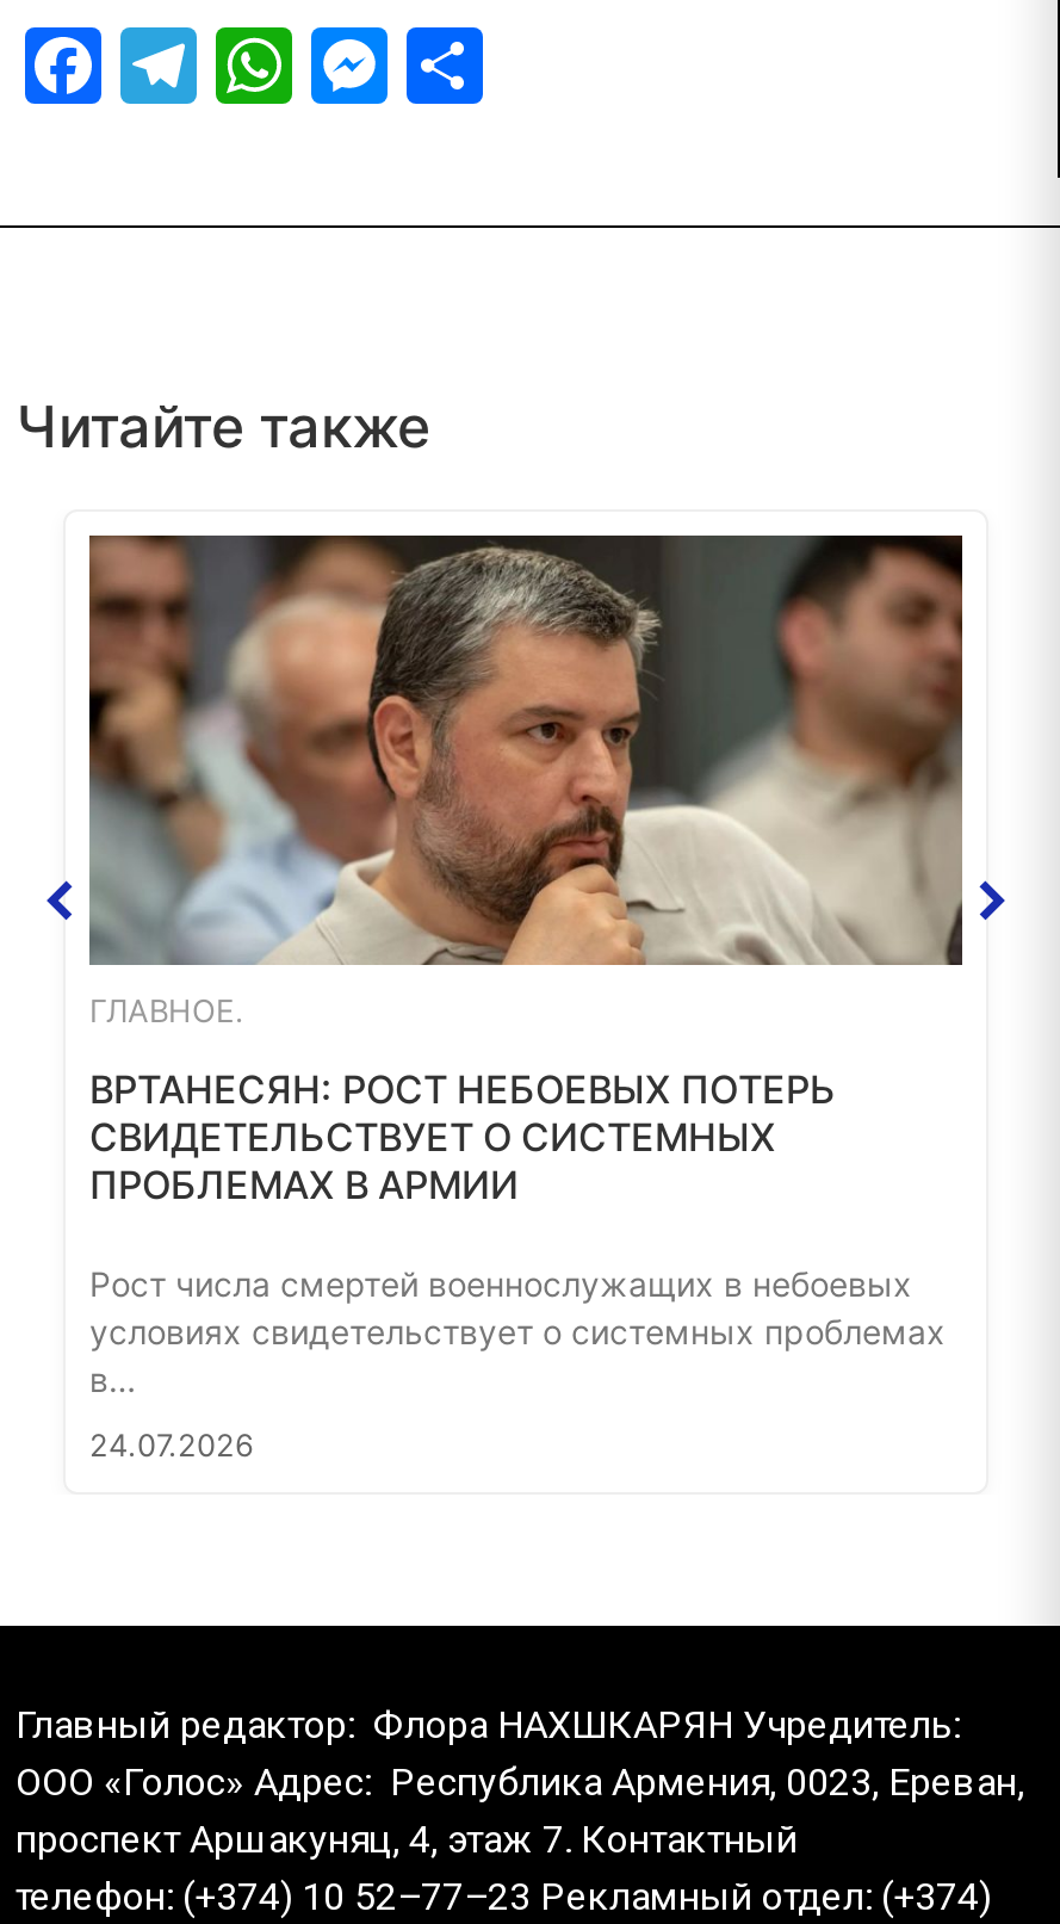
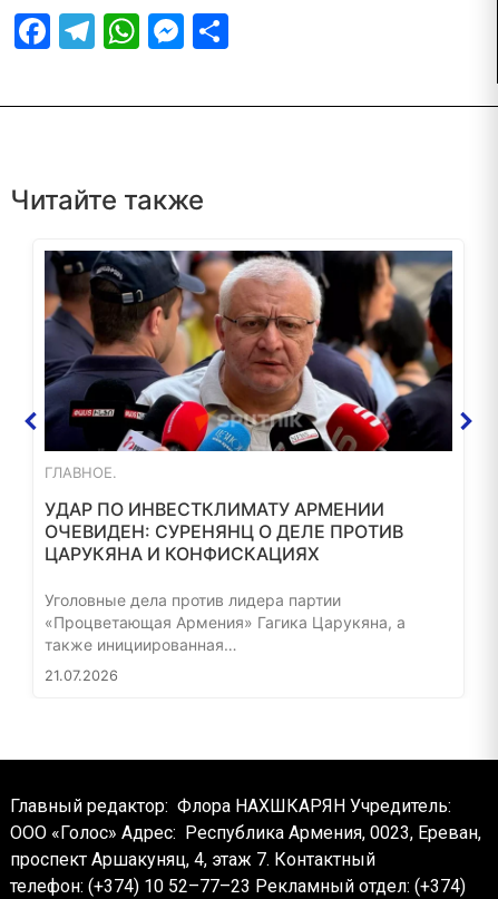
[87,533,965,967] [image] -> [43,250,453,452] [image]
[89,1064,836,1208] ВРТАНЕСЯН: РОСТ НЕБОЕВЫХ ПОТЕРЬ | СВИДЕТЕЛЬСТВУЕТ О СИСТЕМНЫХ | ПРОБЛЕМАХ В АРМИИ -> [45,498,403,564] УДАР ПО ИНВЕСТКЛИМАТУ АРМЕНИИ | ОЧЕВИДЕН: СУРЕНЯНЦ О ДЕЛЕ ПРОТИВ | ЦАРУКЯНА И КОНФИСКАЦИЯХ
[89,1262,946,1398] Рост числа смертей военнослужащих в небоевых | условиях свидетельствует о системных проблемах | в… -> [45,590,406,654] Уголовные дела против лидера партии | «Процветающая Армения» Гагика Царукяна, а | также инициированная…
[89,1427,254,1463] 24.07.2026 -> [45,667,118,684] 21.07.2026

